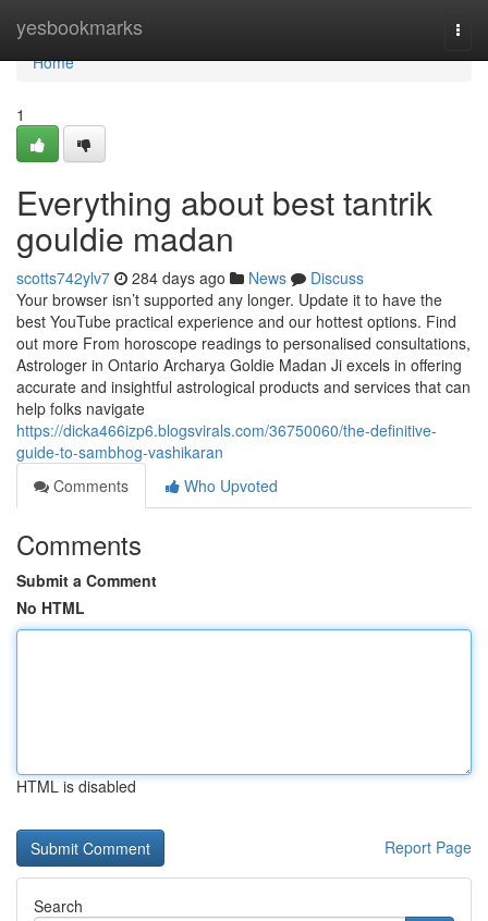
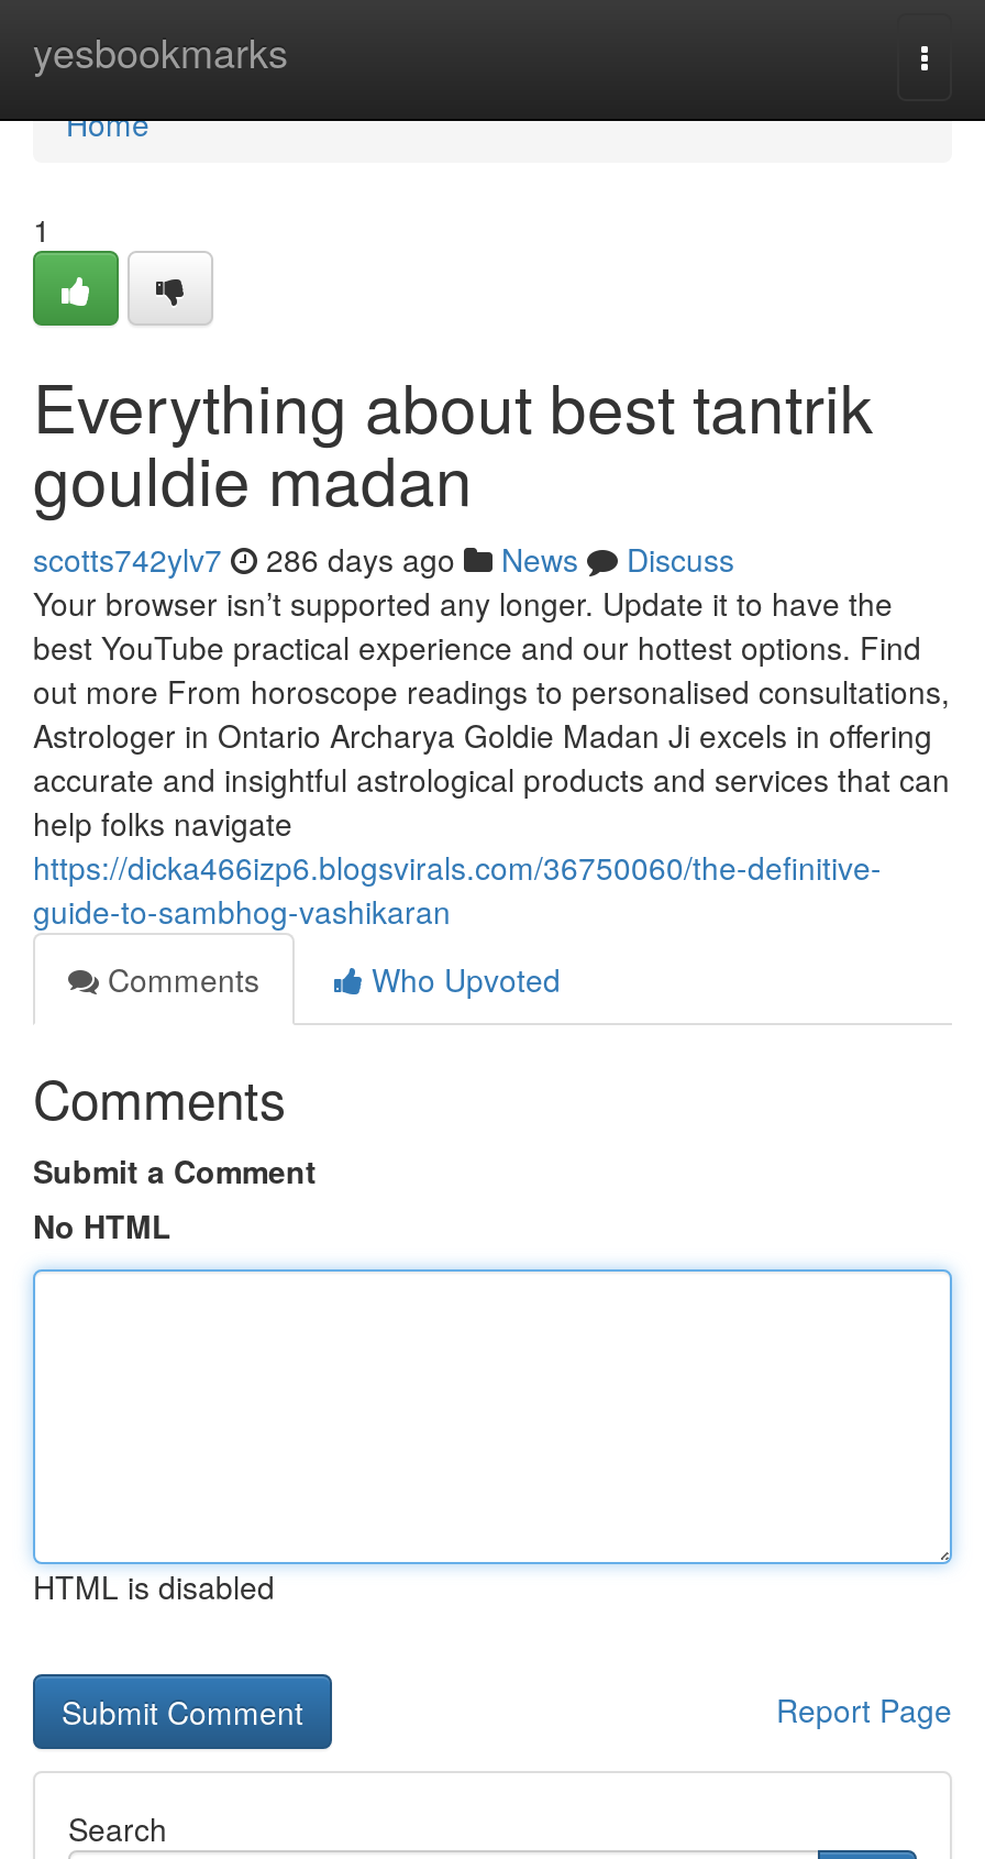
[16,267,364,288] scotts742ylv7 284 days ago News Discuss -> [33,537,734,581] scotts742ylv7 286 days ago News Discuss

